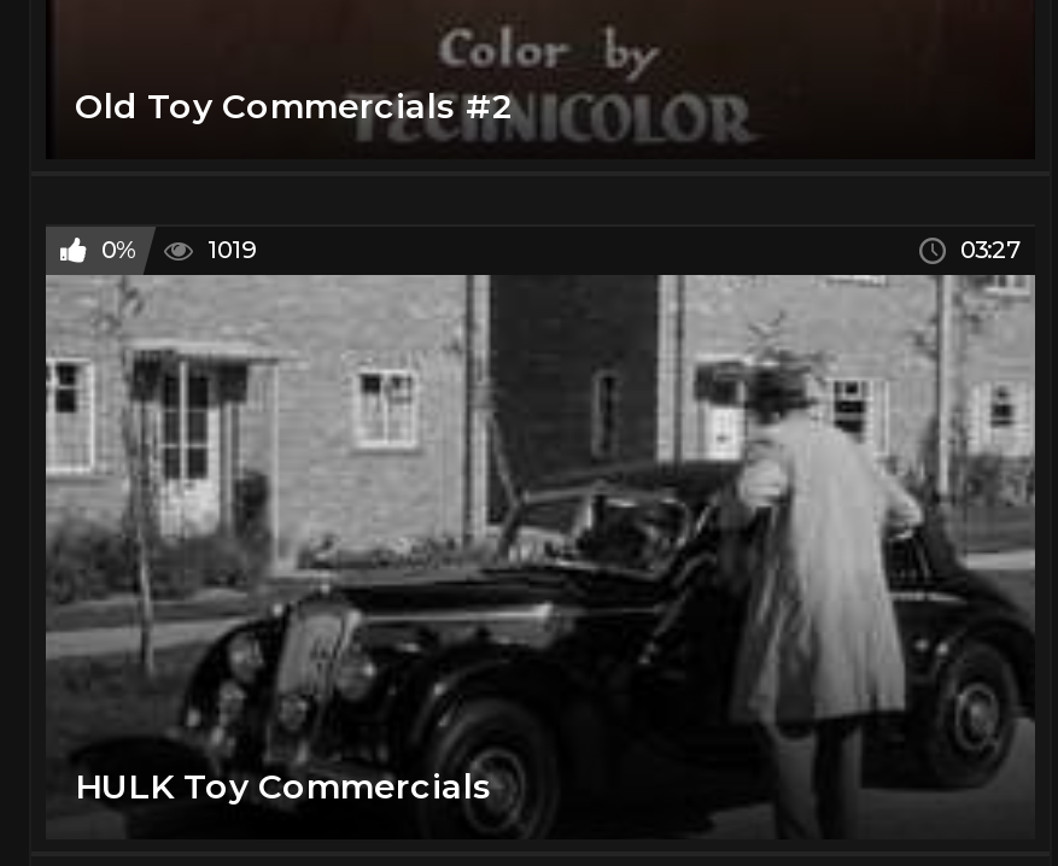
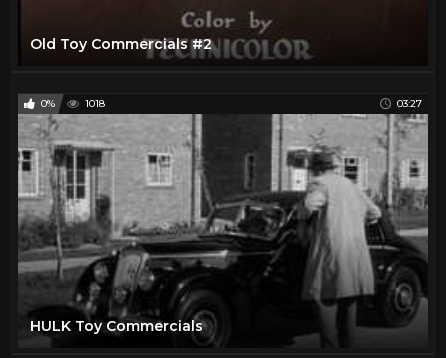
[207,233,253,265] 1019 -> [85,97,105,110] 1018

